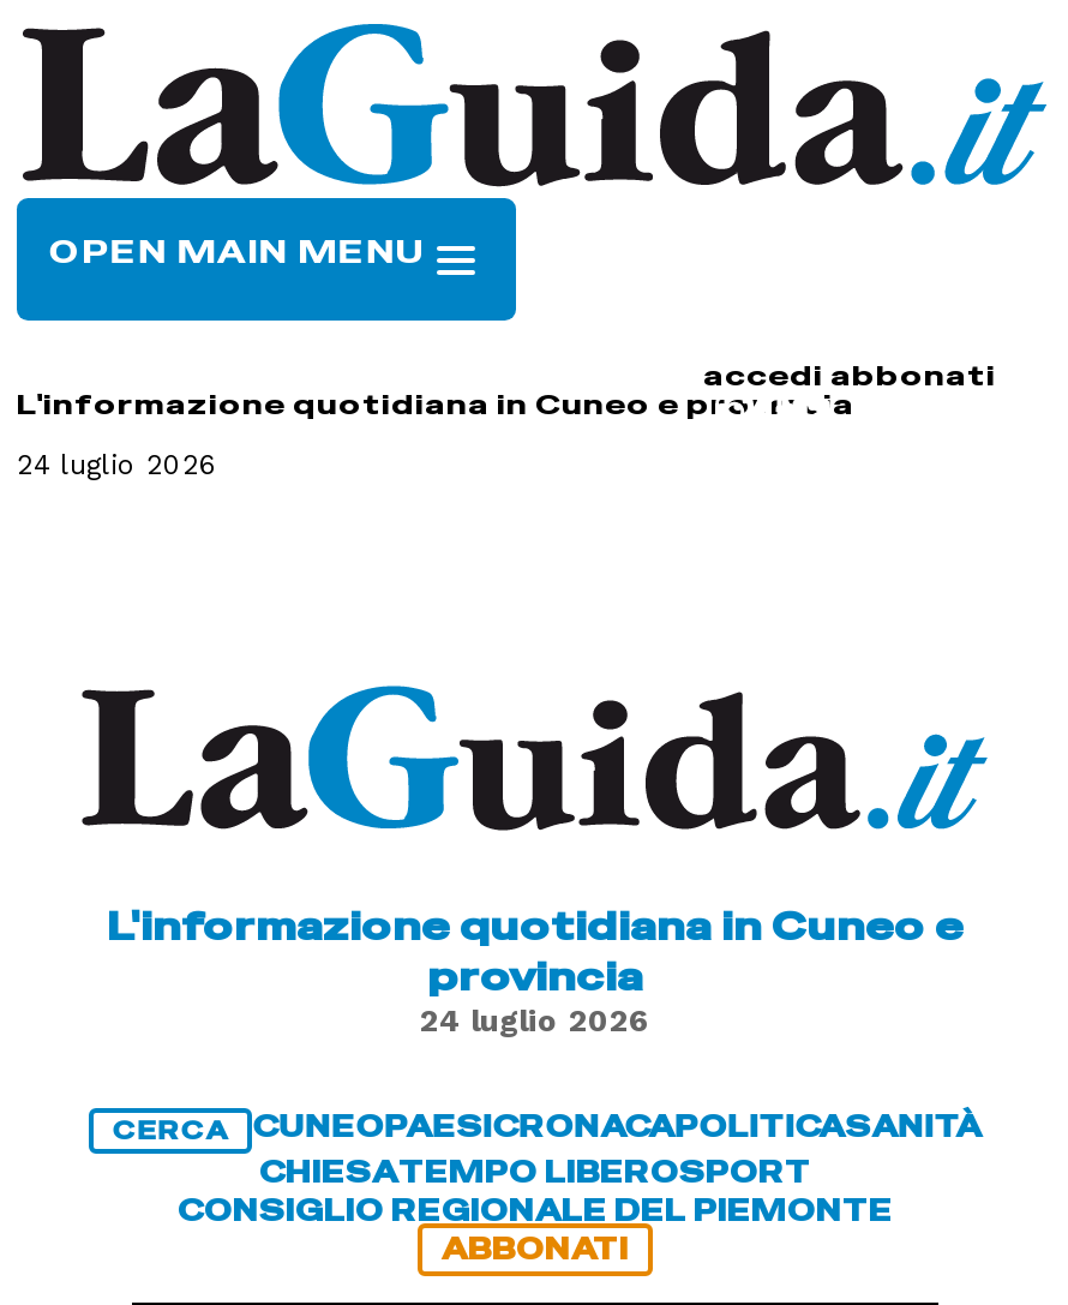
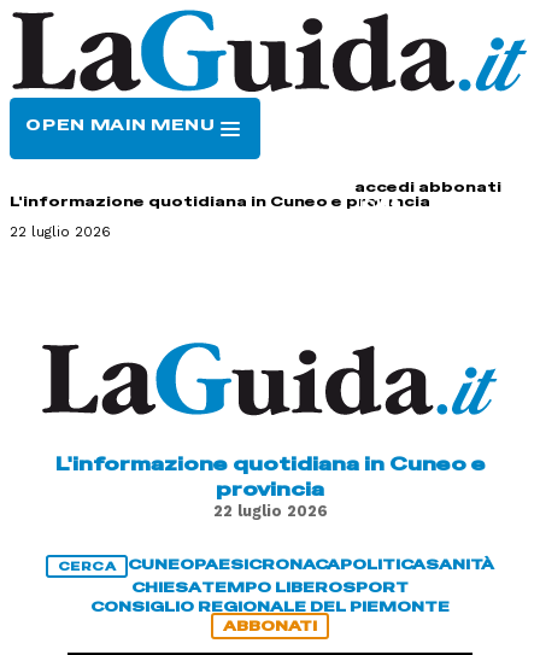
[17,448,218,482] 24 luglio 2026 -> [10,223,111,240] 22 luglio 2026
[420,1002,650,1038] 24 luglio 2026 -> [213,502,327,520] 22 luglio 2026

